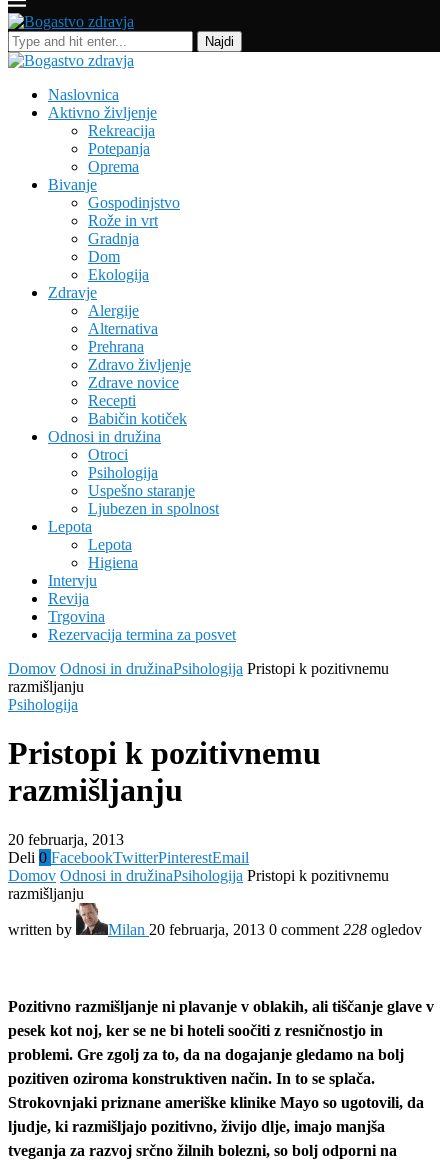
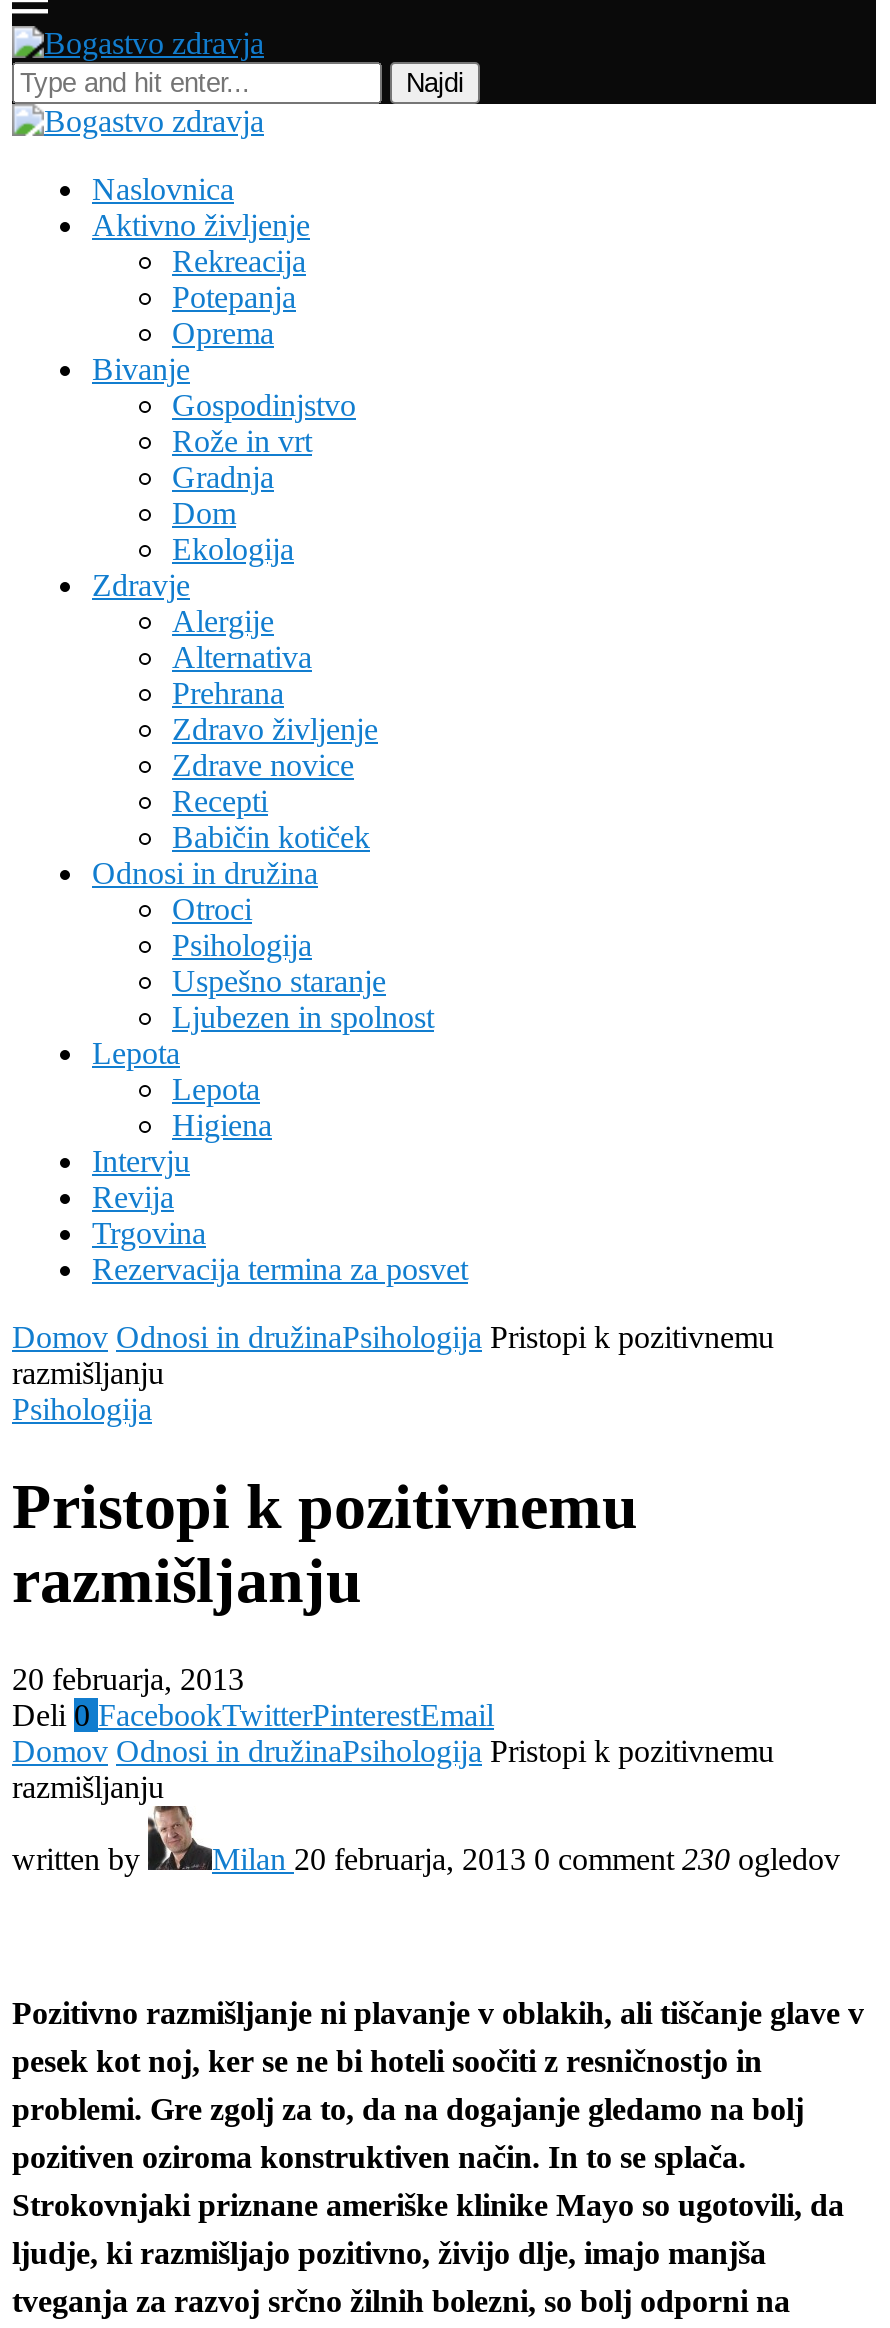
[108,921,422,938] Milan 20 februarja, 2013 0 comment 228 ogledov -> [212,1842,840,1876] Milan 20 februarja, 2013 0 comment 230 ogledov

